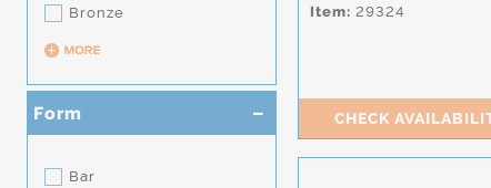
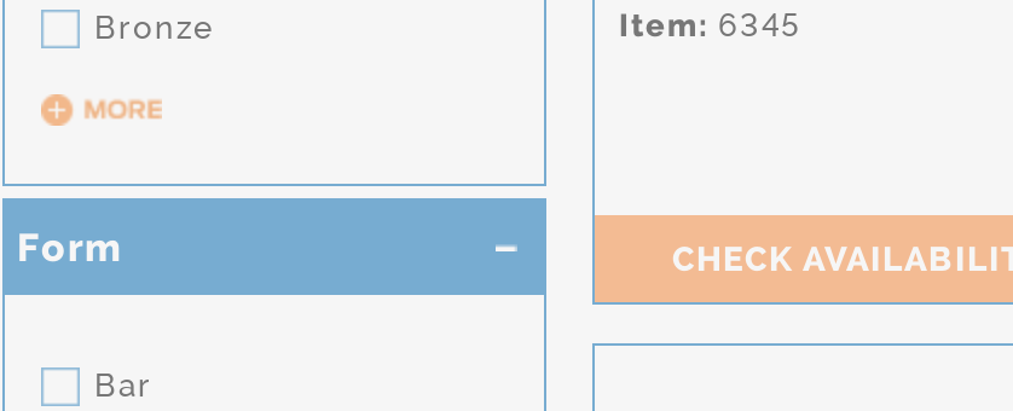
[310,3,404,20] Item: 29324 -> [619,7,800,44] Item: 6345

